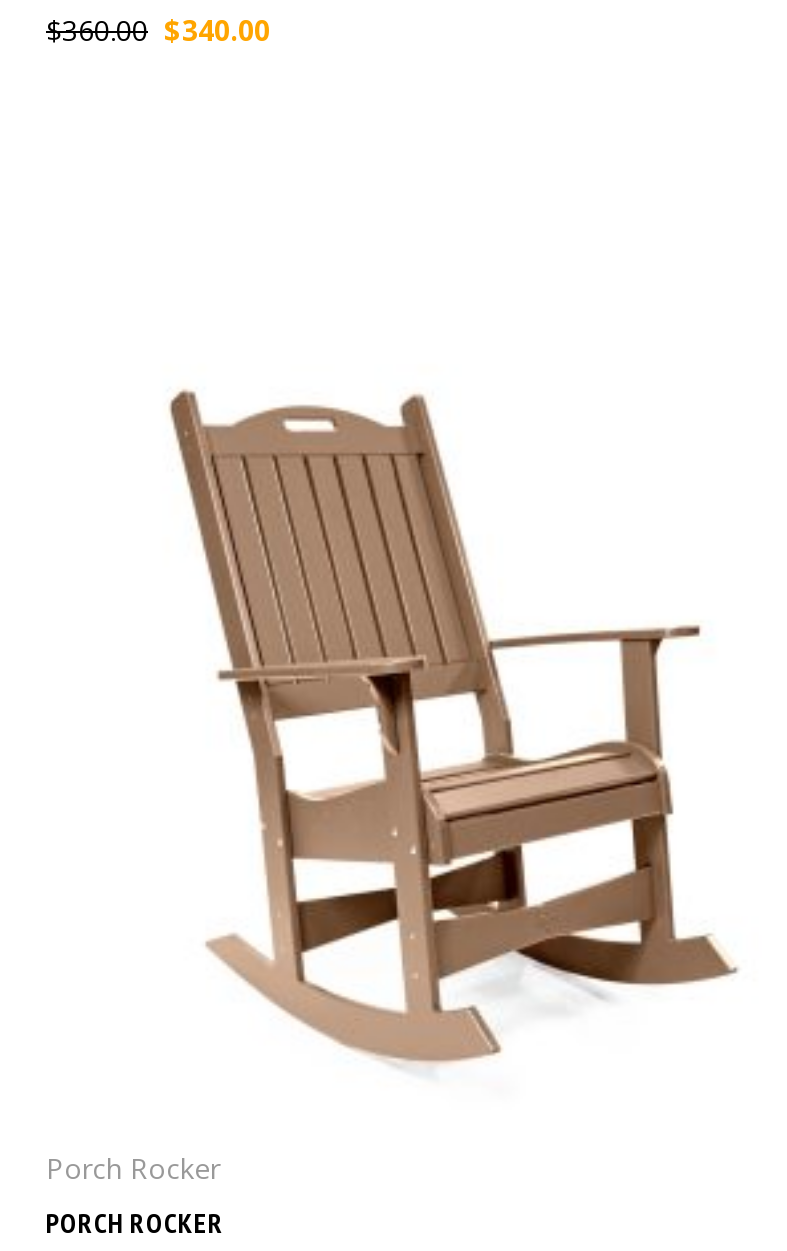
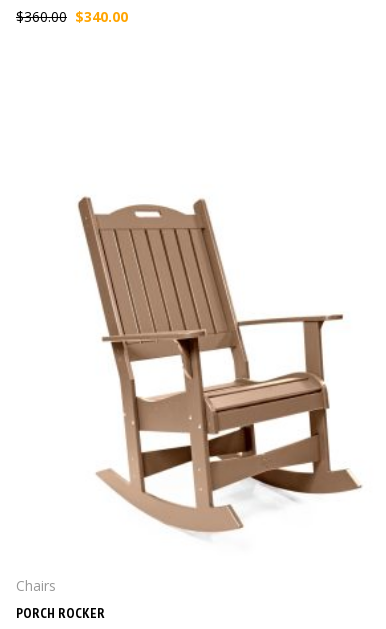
[46,1149,220,1187] Porch Rocker -> [16,576,56,595] Chairs

